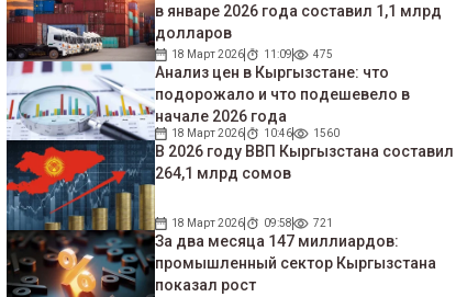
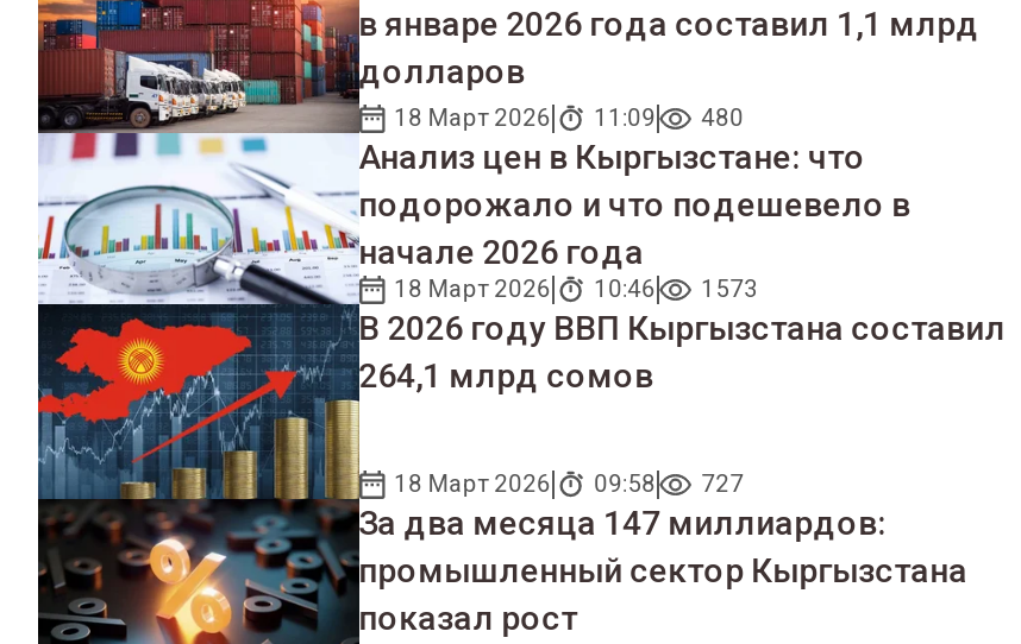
[171,48,333,60] 18 Март 2026 11:09 475 -> [394,105,744,131] 18 Март 2026 11:09 480
[171,127,339,139] 18 Март 2026 10:46 1560 -> [394,276,758,302] 18 Март 2026 10:46 1573
[171,217,333,229] 18 Март 2026 09:58 721 -> [394,470,744,496] 18 Март 2026 09:58 727

